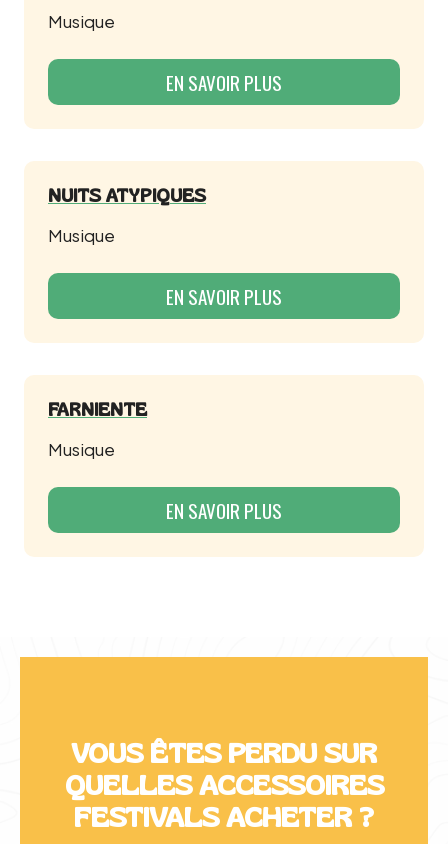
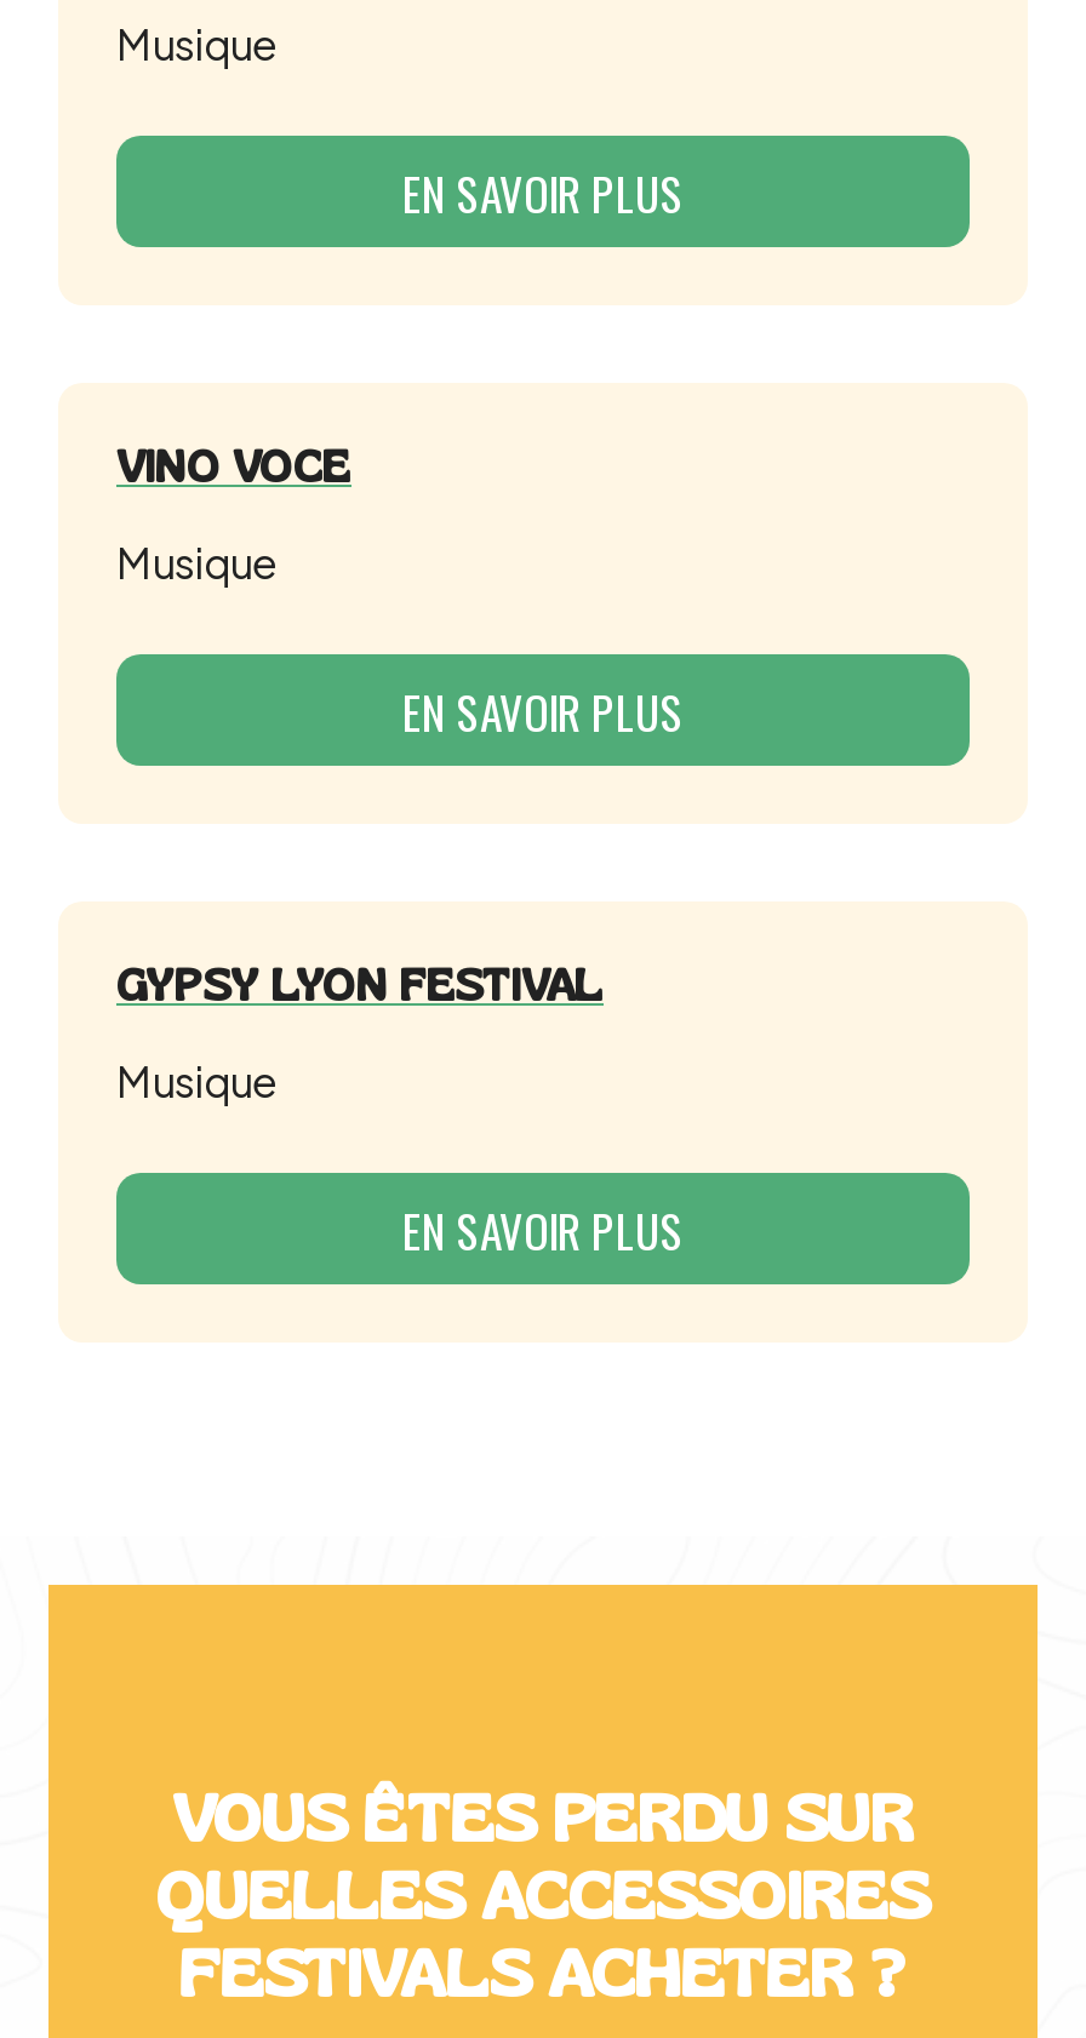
[48,185,206,206] NUITS ATYPIQUES -> [116,441,351,492] VINO VOCE
[48,399,147,420] FARNIENTE -> [116,960,604,1011] GYPSY LYON FESTIVAL

